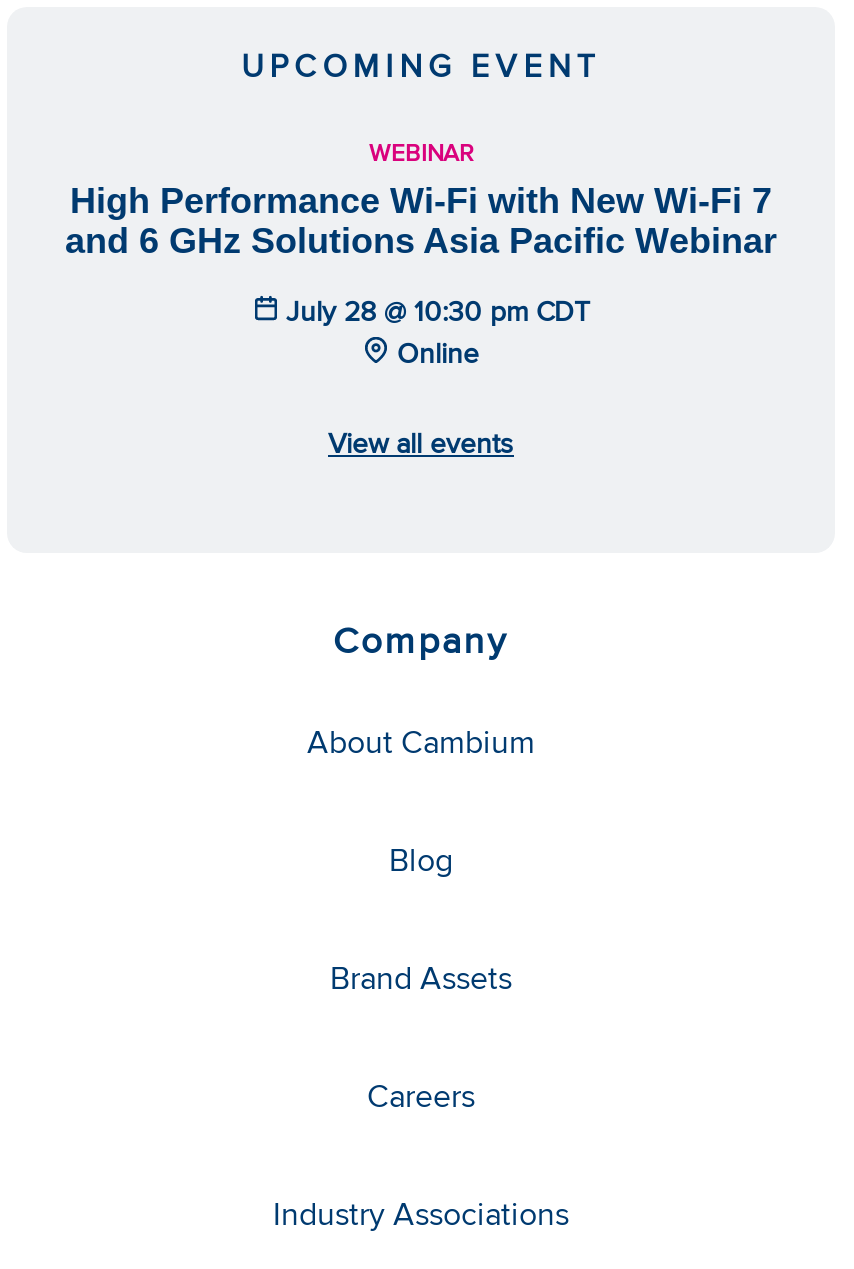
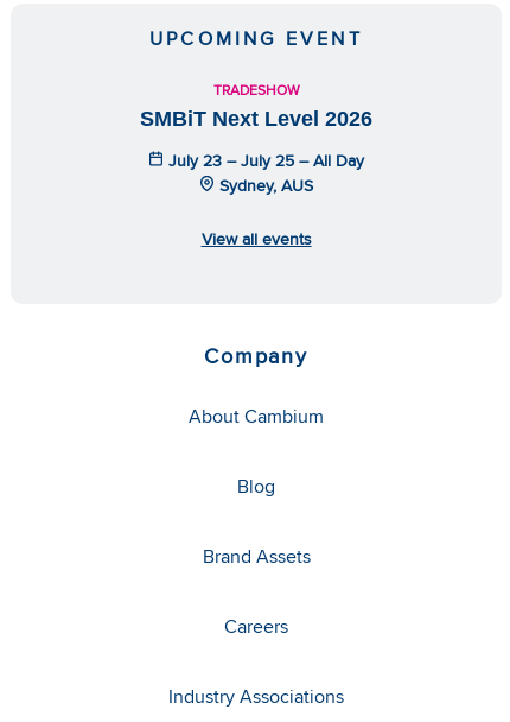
[65,136,777,262] WEBINAR | High Performance Wi-Fi with New Wi-Fi 7 | and 6 GHz Solutions Asia Pacific Webinar -> [140,80,372,131] TRADESHOW | SMBiT Next Level 2026
[278,292,590,374] July 28 @ 10:30 pm CDT | Online -> [164,149,364,198] July 23 – July 25 – All Day | Sydney, AUS

